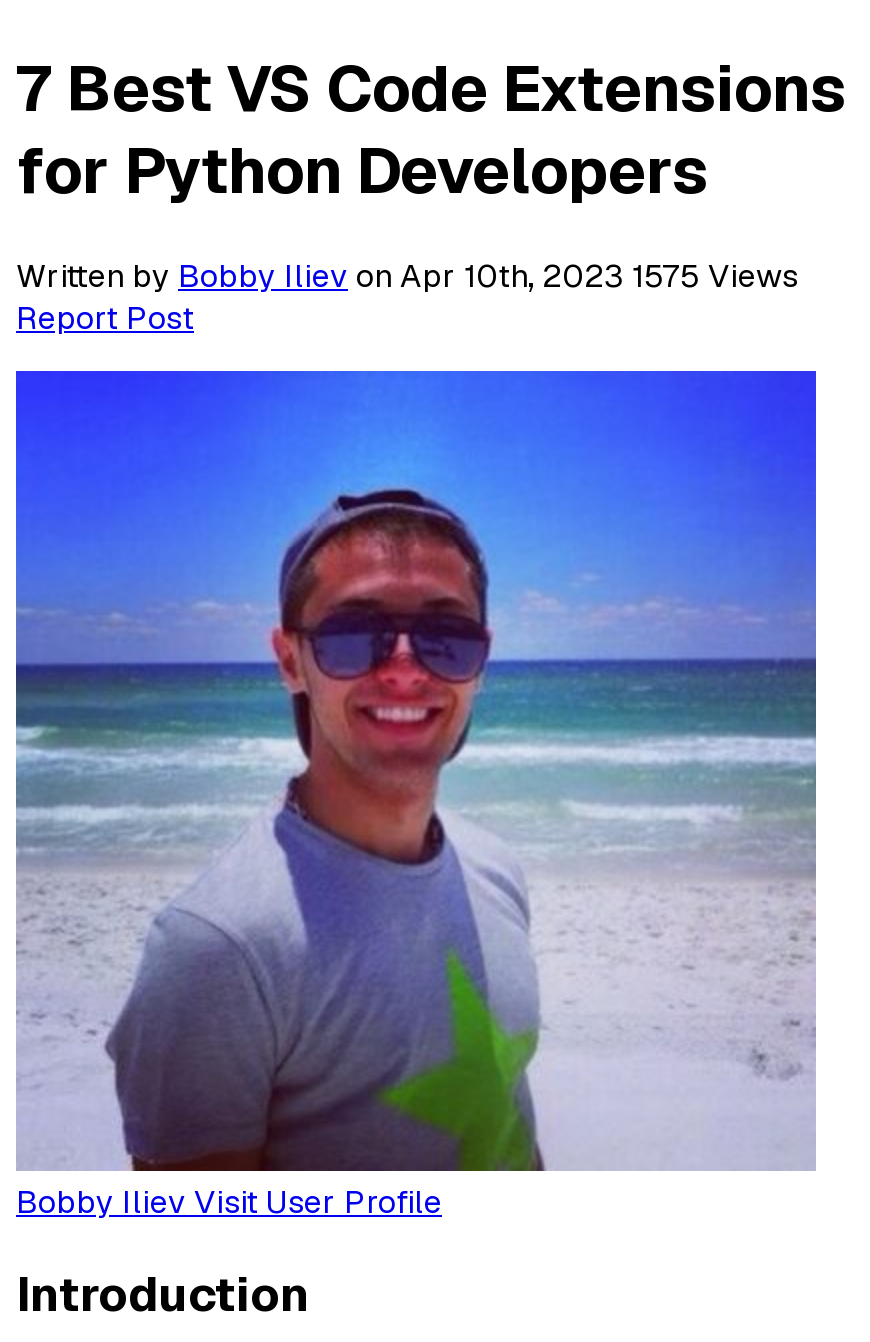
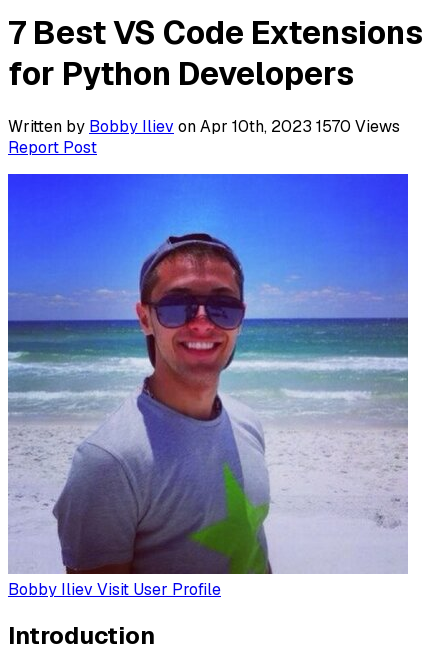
[16,255,798,297] Written by Bobby Iliev on Apr 10th, 2023 1575 Views -> [8,116,400,137] Written by Bobby Iliev on Apr 10th, 2023 1570 Views

